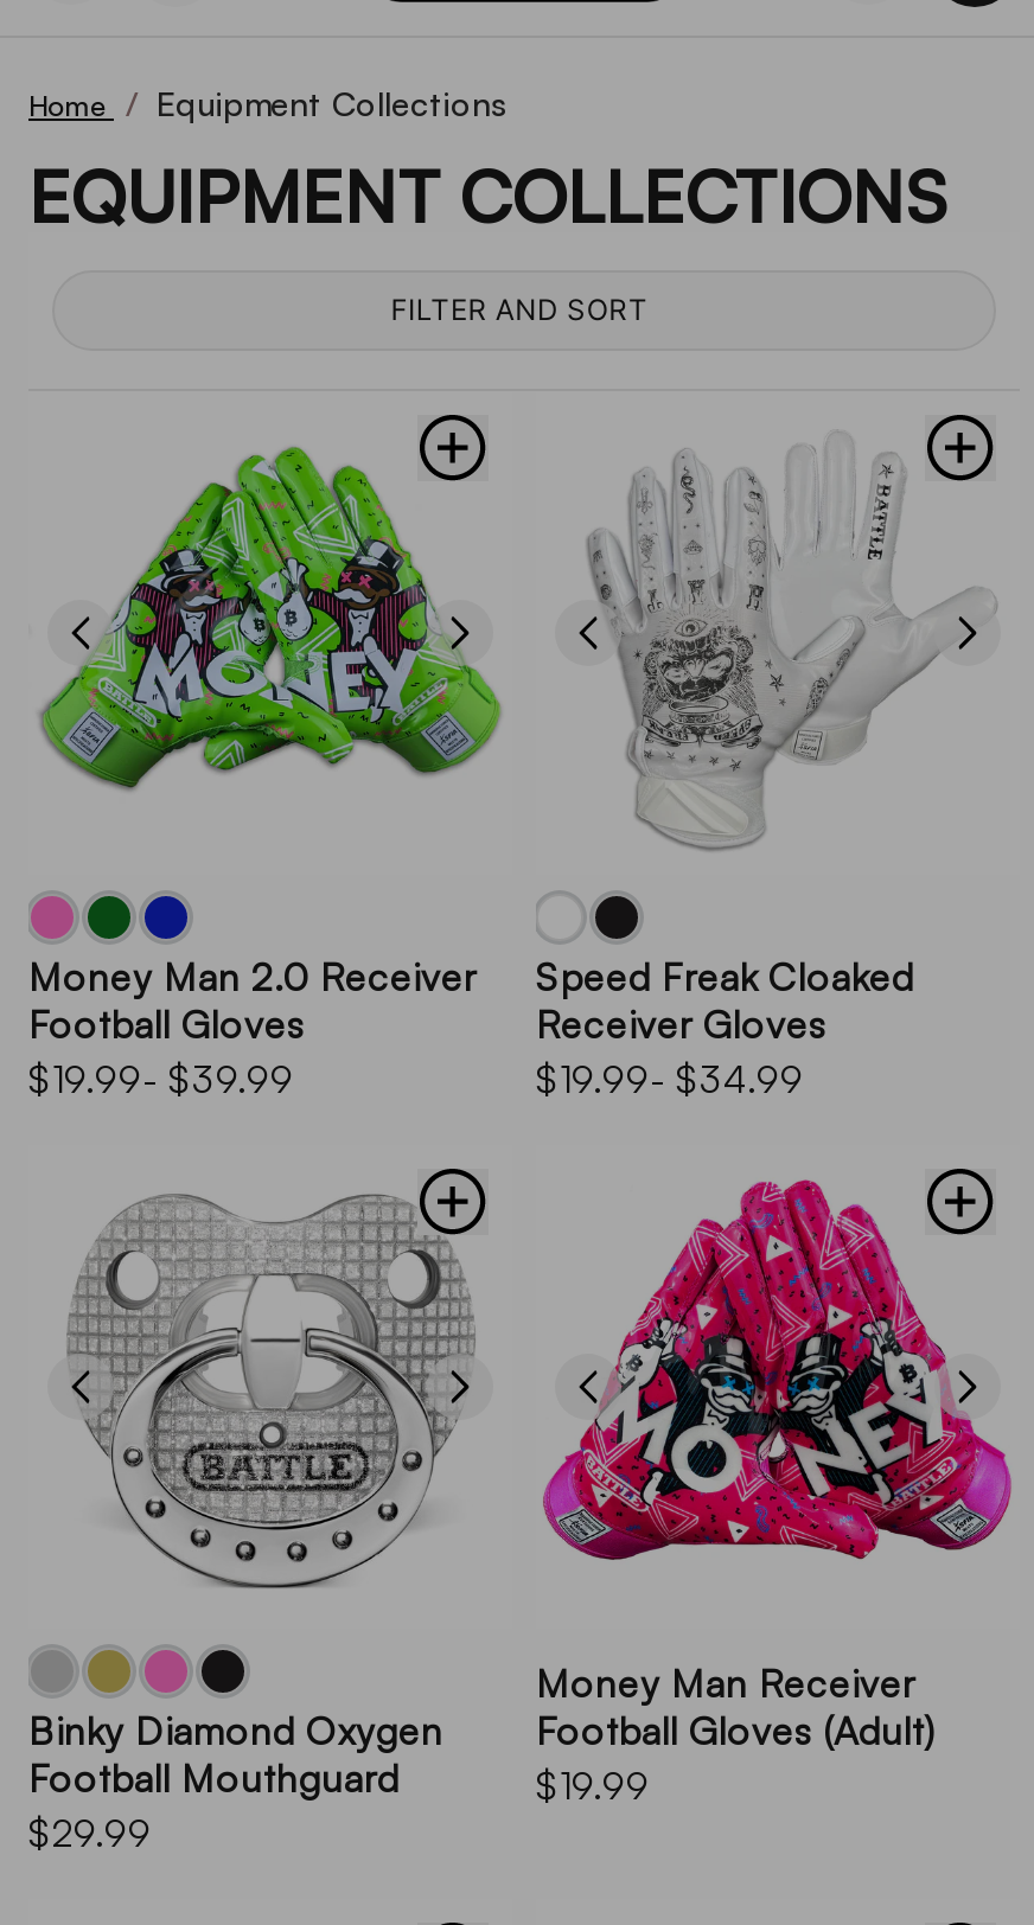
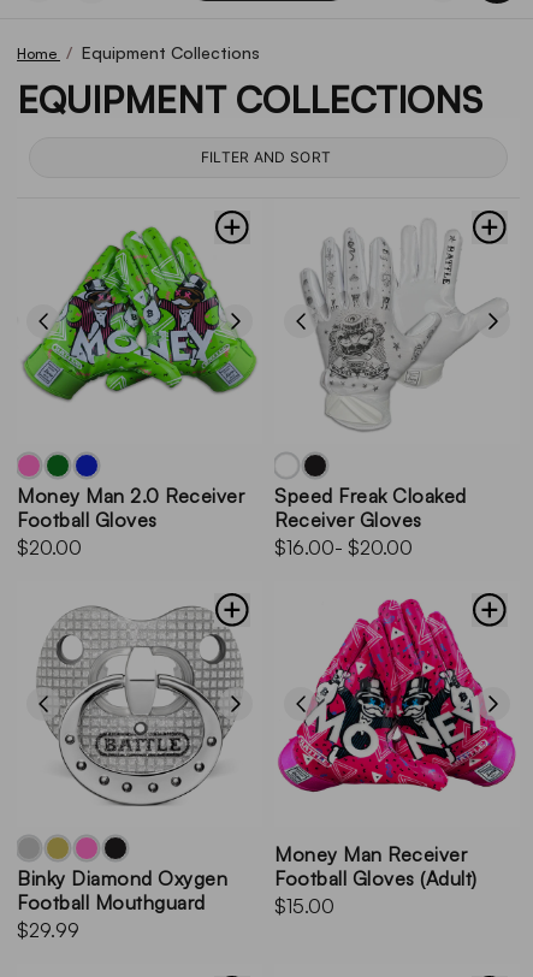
[28,1055,294,1102] $19.99- $39.99 -> [17,535,82,559] $20.00
[536,1055,804,1102] $19.99- $34.99 -> [274,535,413,559] $16.00- $20.00
[536,1761,650,1809] $19.99 -> [274,894,334,918] $15.00

